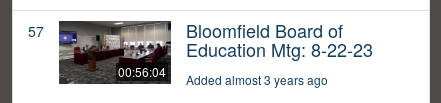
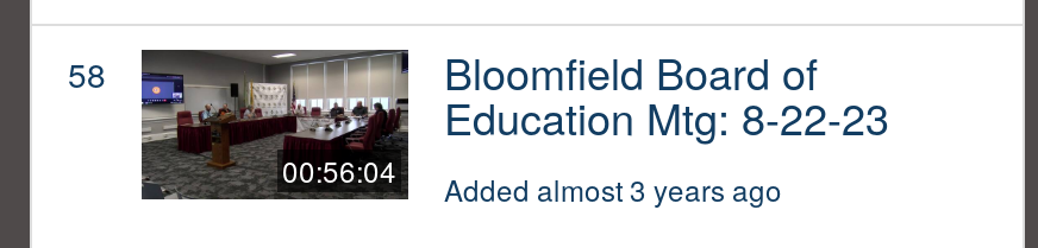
[28,21,44,41] 57 -> [68,51,106,98] 58

